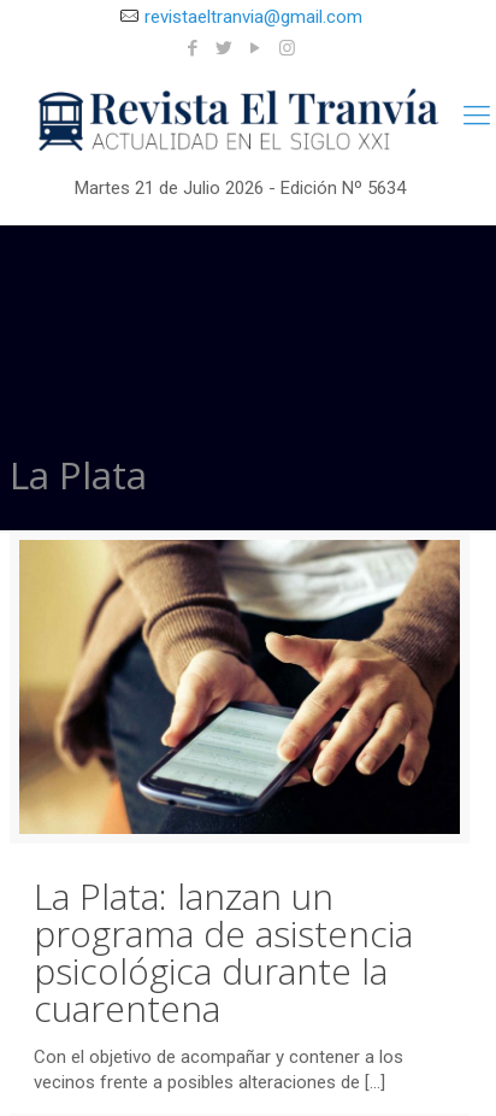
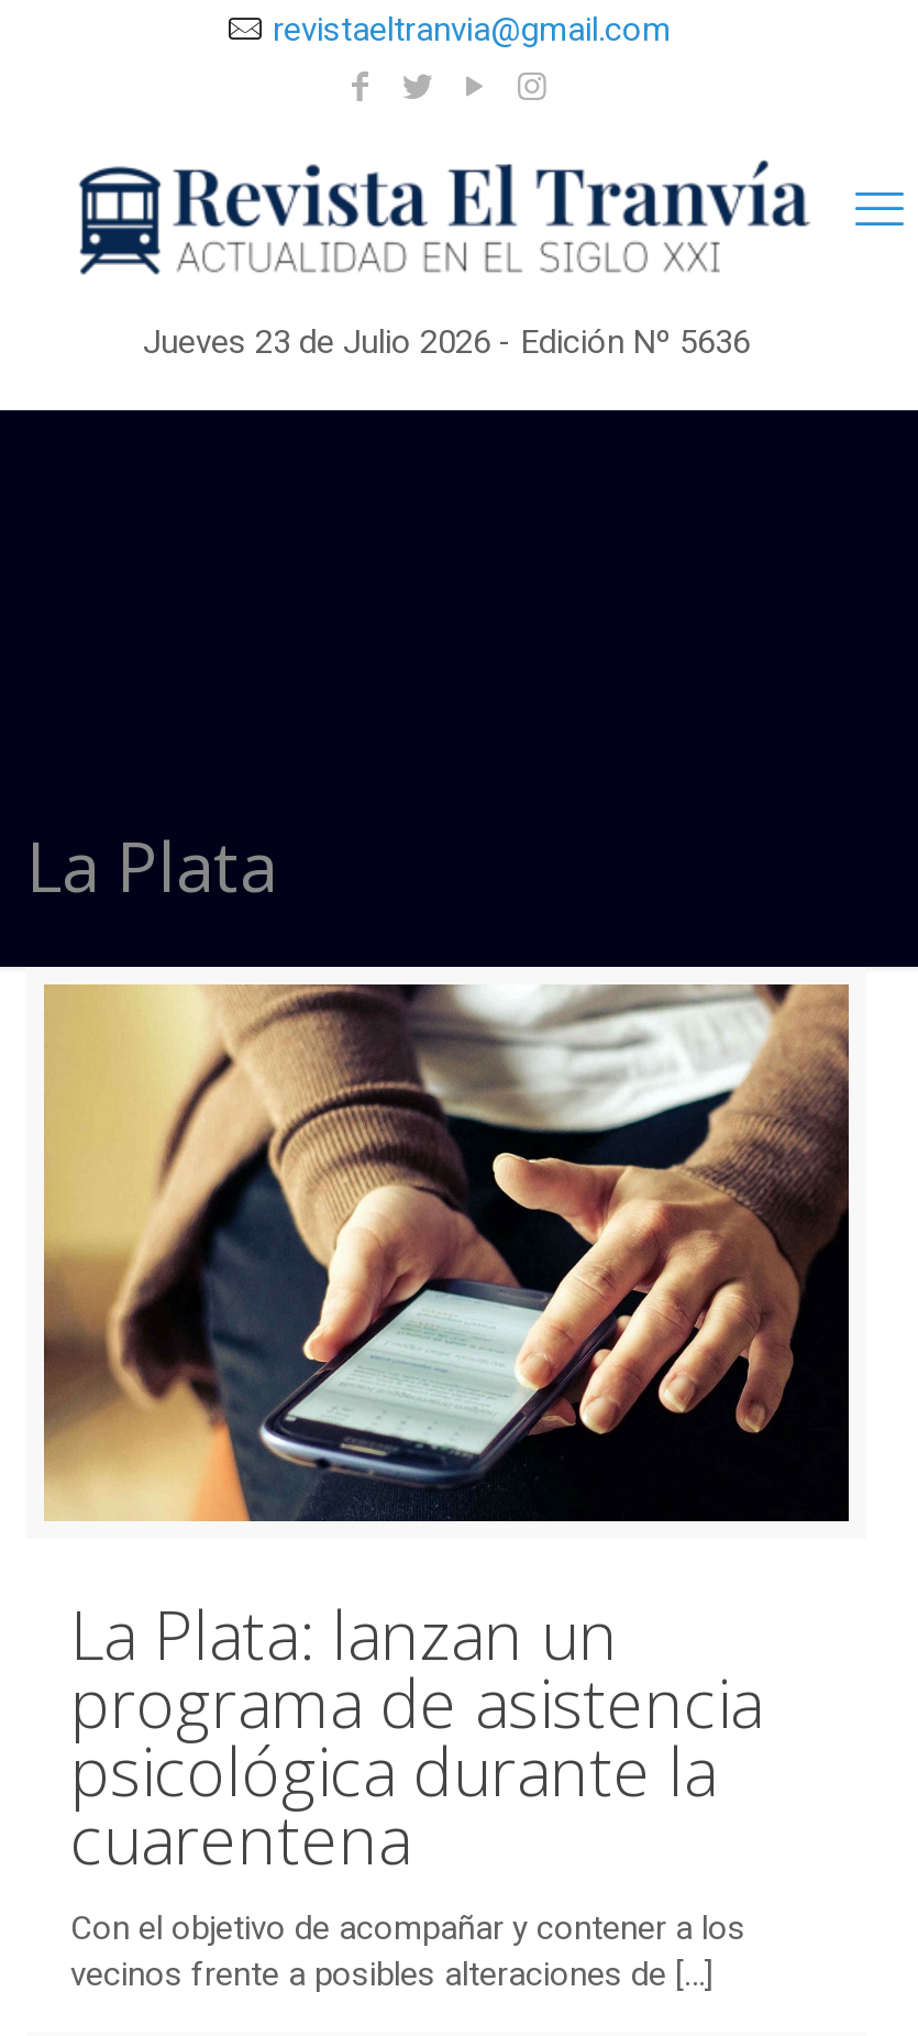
[74,177,405,199] Martes 21 de Julio 2026 - Edición Nº 5634 -> [143,322,750,362] Jueves 23 de Julio 2026 - Edición Nº 5636

